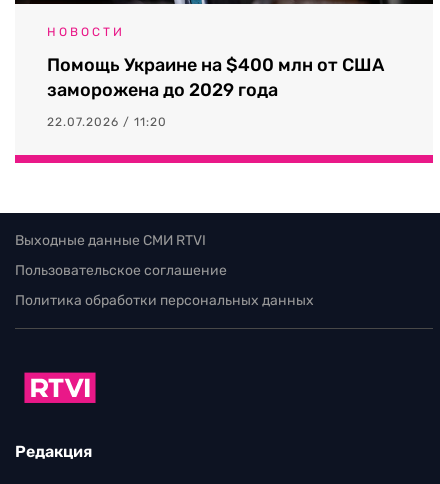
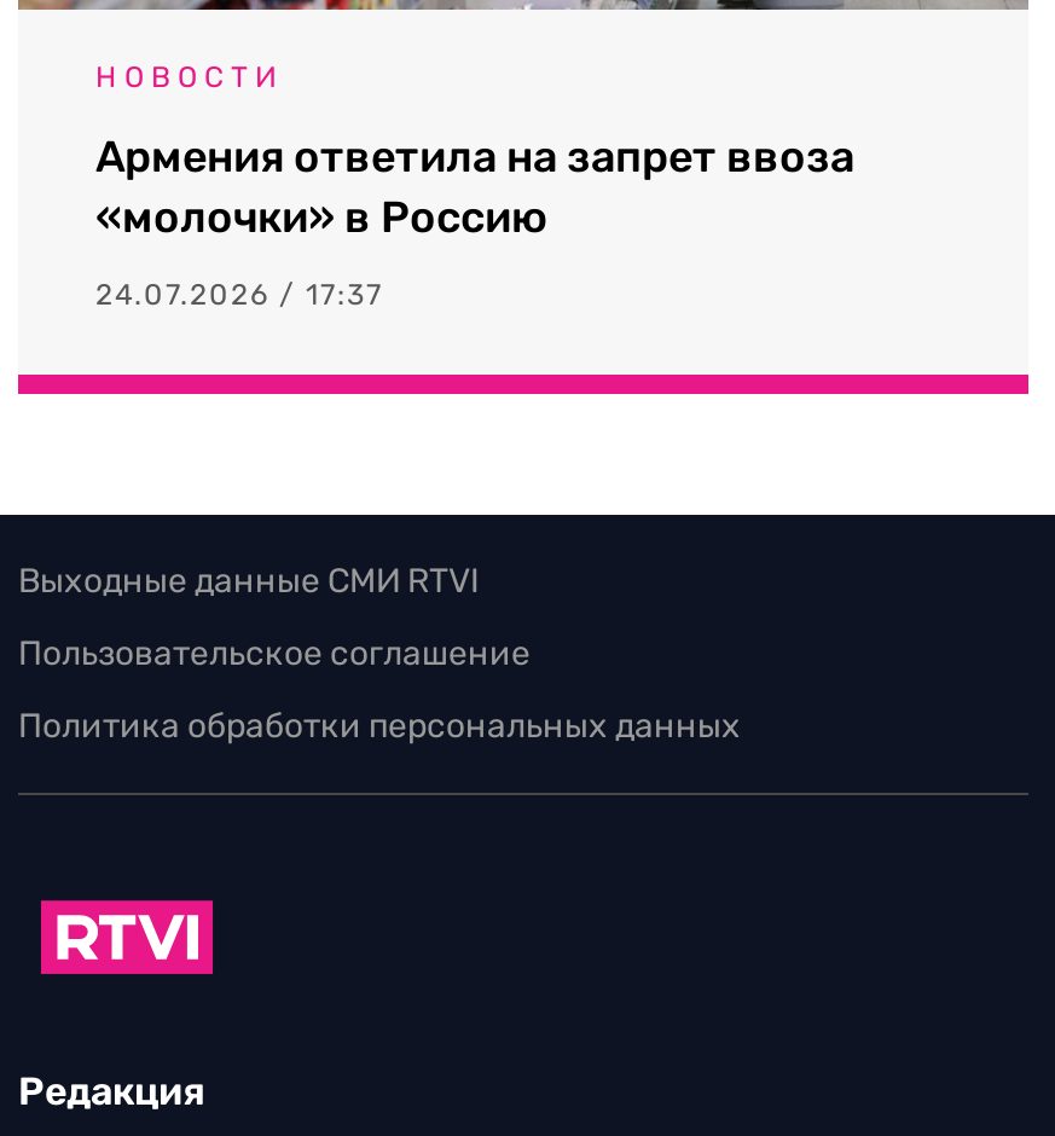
[47,54,384,101] Помощь Украине на $400 млн от США | заморожена до 2029 года -> [95,131,854,244] Армения ответила на запрет ввоза | «молочки» в Россию
[47,115,167,129] 22.07.2026 / 11:20 -> [95,278,383,312] 24.07.2026 / 17:37

